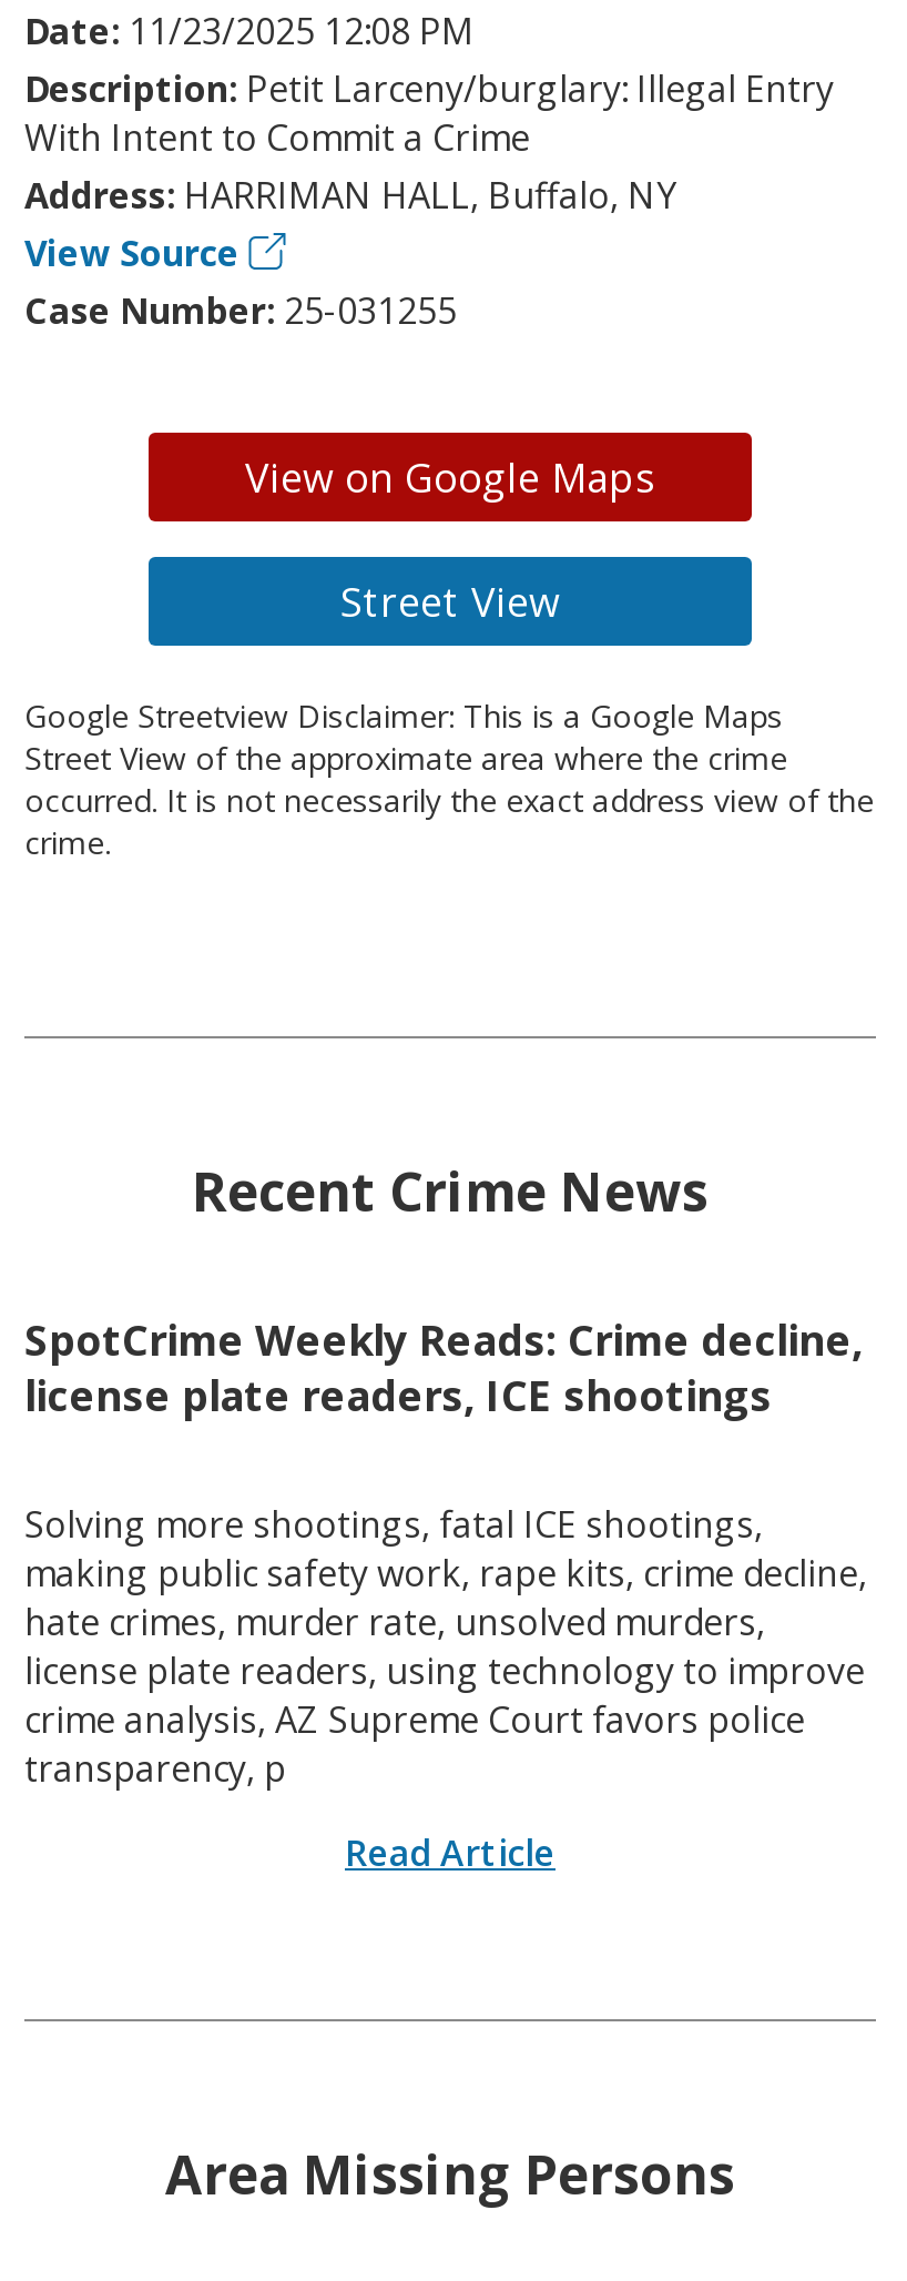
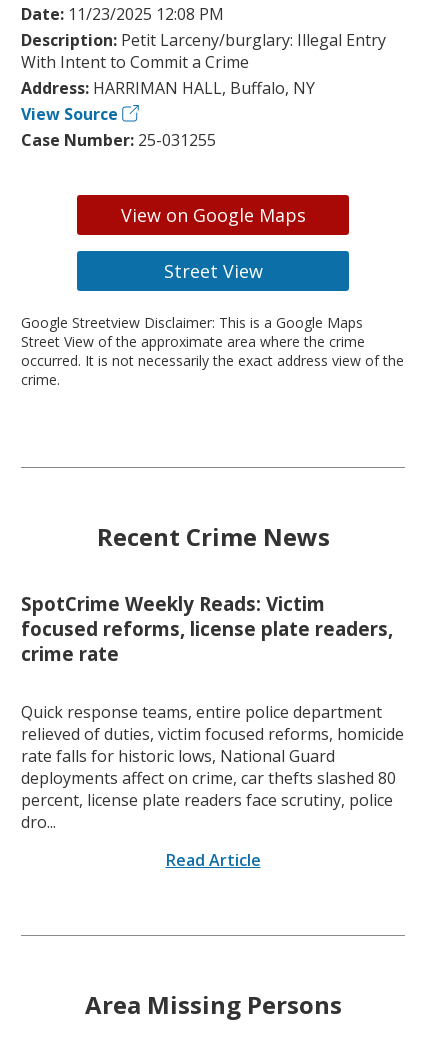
[24,1312,863,1423] SpotCrime Weekly Reads: Crime decline, | license plate readers, ICE shootings -> [21,591,393,666] SpotCrime Weekly Reads: Victim | focused reforms, license plate readers, | crime rate
[24,1500,867,1793] Solving more shootings, fatal ICE shootings, | making public safety work, rape kits, crime decline, | hate crimes, murder rate, unsolved murders, | license plate readers, using technology to improve | crime analysis, AZ Supreme Court favors police | transparency, p -> [21,701,404,833] Quick response teams, entire police department | relieved of duties, victim focused reforms, homicide | rate falls for historic lows, National Guard | deployments affect on crime, car thefts slashed 80 | percent, license plate readers face scrutiny, police | dro...

